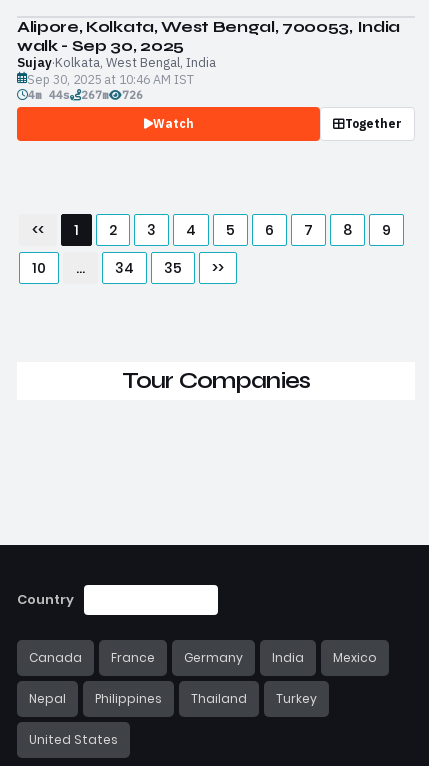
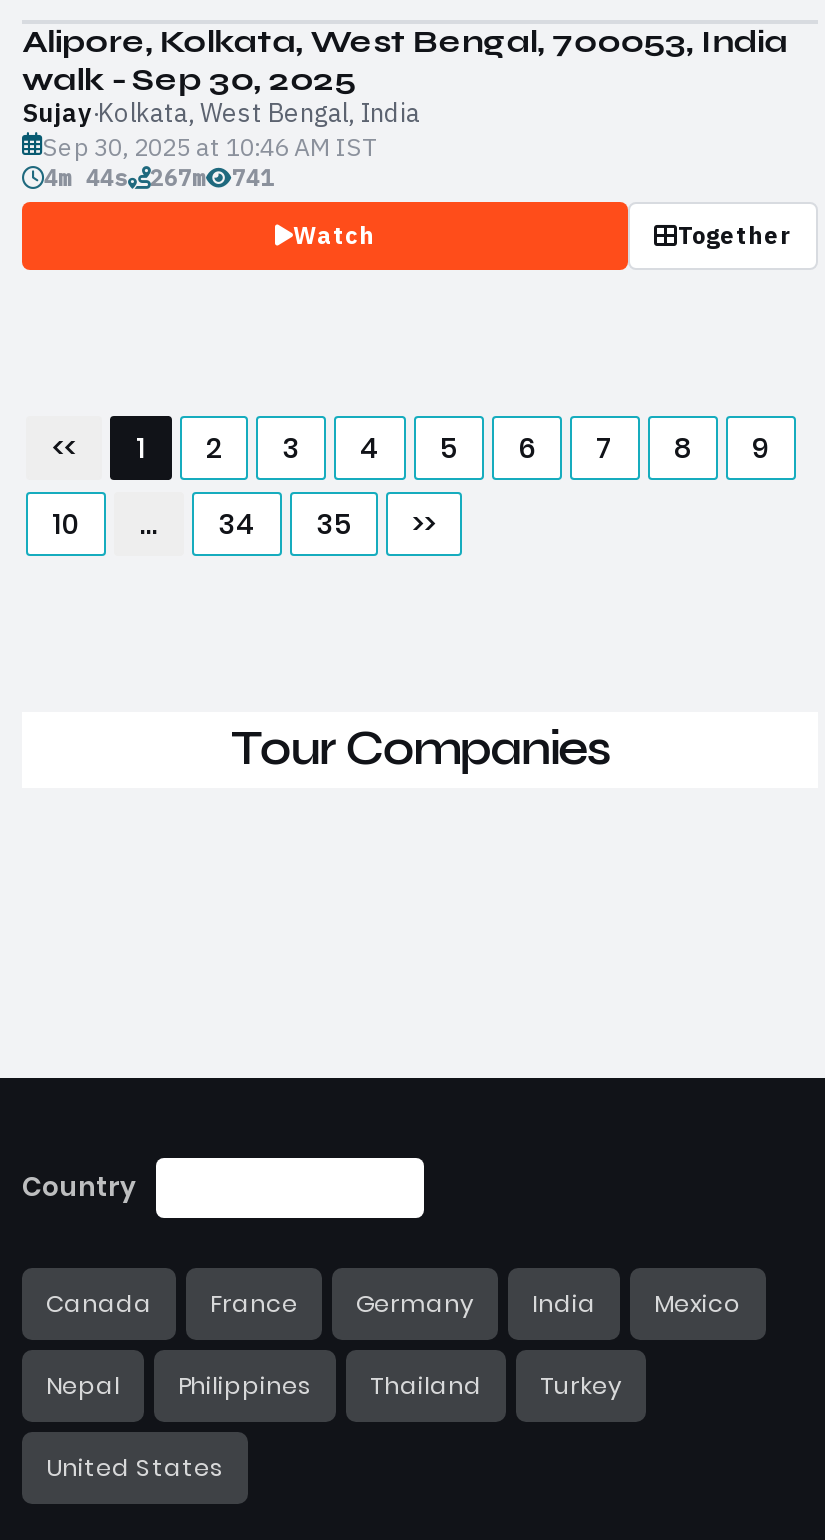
[28,88,143,102] 4m 44s 267m 726 -> [44,164,274,192] 4m 44s 267m 741

